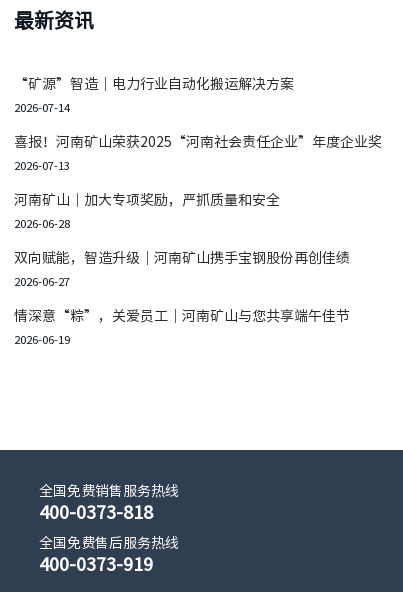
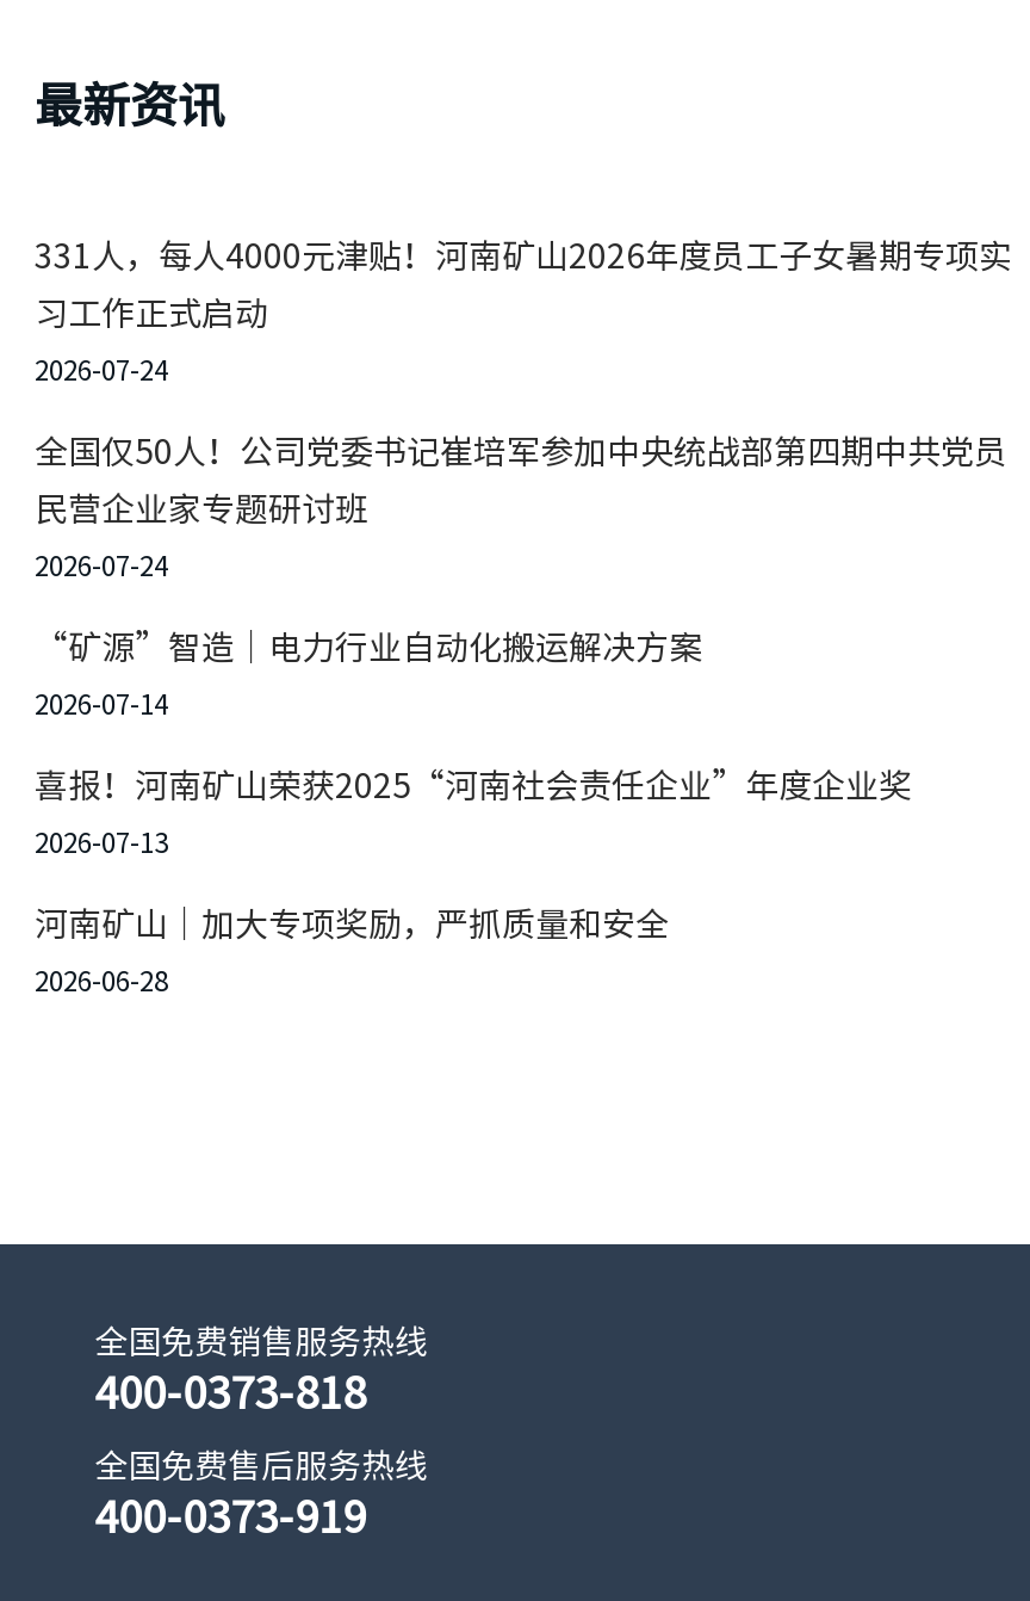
none -> [35,239,1012,578] 331人，每人4000元津贴！河南矿山2026年度员工子女暑期专项实 | 习工作正式启动 | 2026-07-24 | 全国仅50人！公司党委书记崔培军参加中央统战部第四期中共党员 | 民营企业家专题研讨班 | 2026-07-24
moved [14,77,382,229] -> [35,630,912,993]: “矿源”智造｜电力行业自动化搬运解决方案 | 2026-07-14 | 喜报！河南矿山荣获2025“河南社会责任企业”年度企业奖 | 2026-07-13 | 河南矿山｜加大专项奖励，严抓质量和安全 | 2026-06-28
[14,251,350,345] 双向赋能，智造升级｜河南矿山携手宝钢股份再创佳绩 | 2026-06-27 | 情深意“粽”，关爱员工｜河南矿山与您共享端午佳节 | 2026-06-19 -> none

